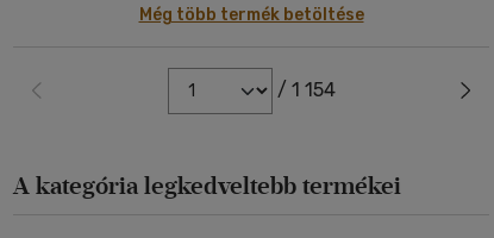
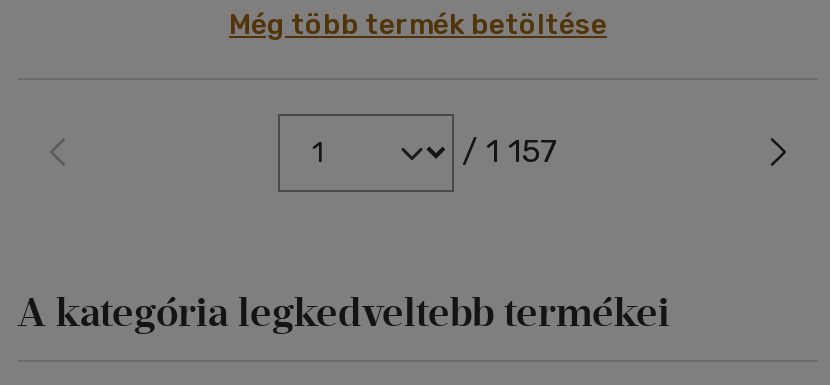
[277,79,335,101] / 1 154 -> [462,132,558,170] / 1 157

